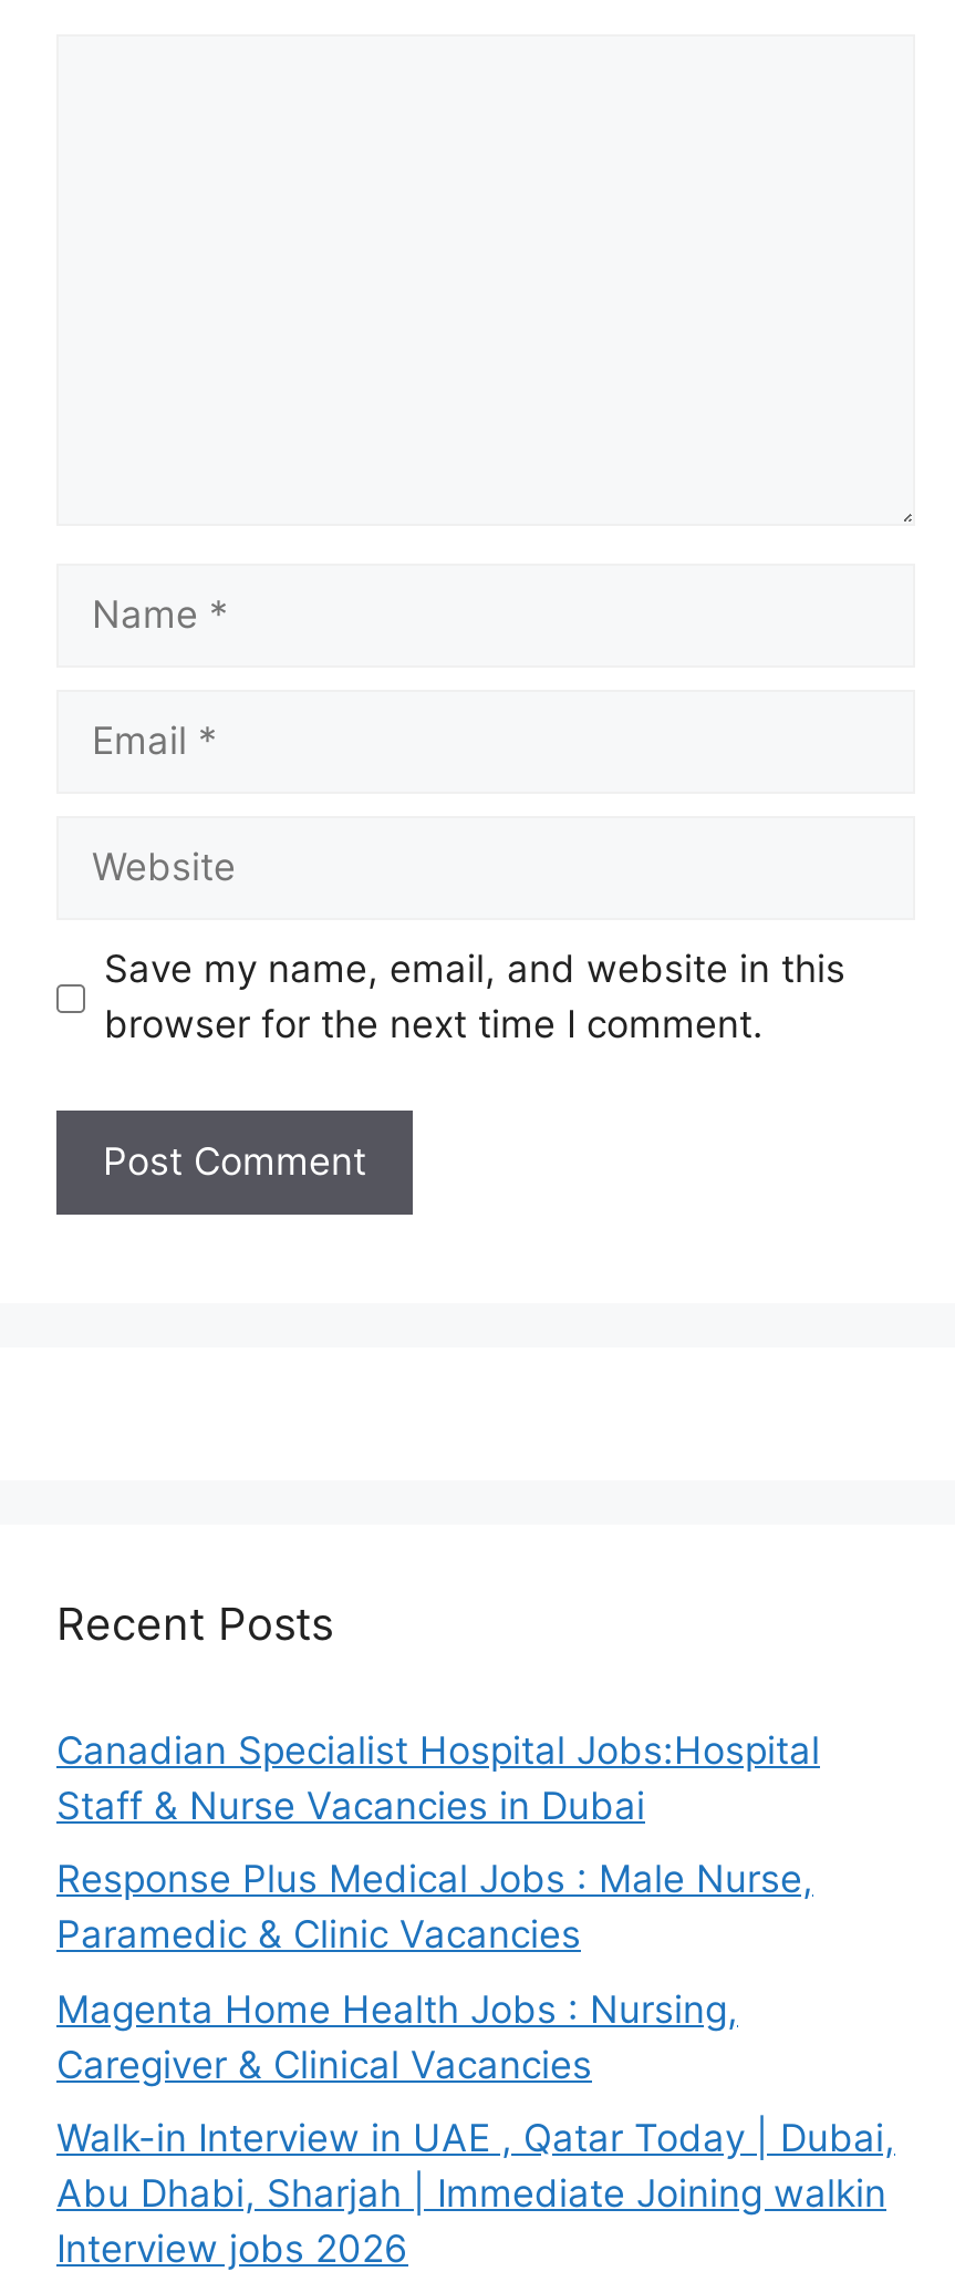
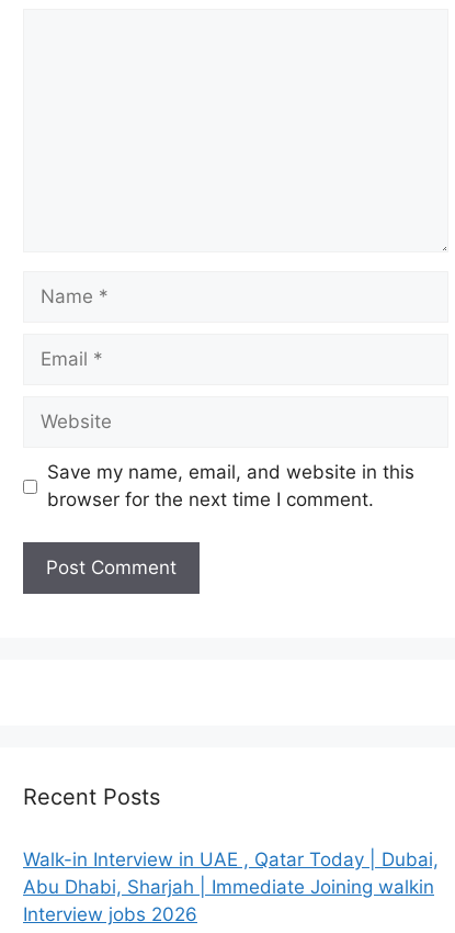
[56,1727,820,2086] Canadian Specialist Hospital Jobs:Hospital | Staff & Nurse Vacancies in Dubai | Response Plus Medical Jobs : Male Nurse, | Paramedic & Clinic Vacancies | Magenta Home Health Jobs : Nursing, | Caregiver & Clinical Vacancies -> none

